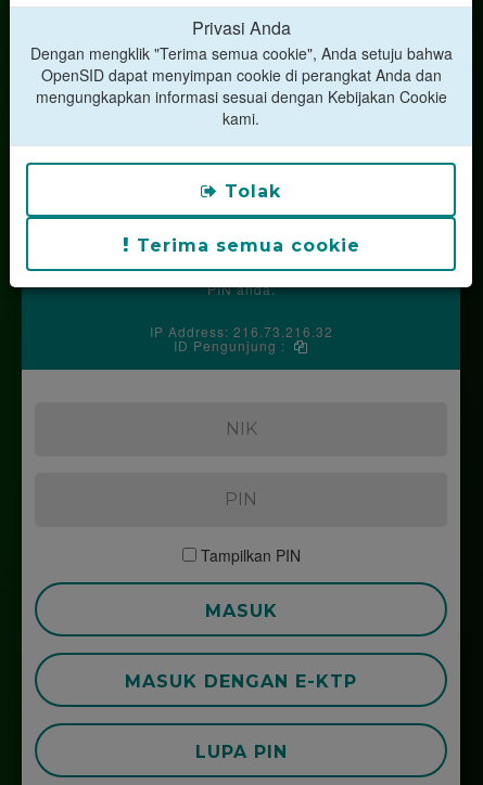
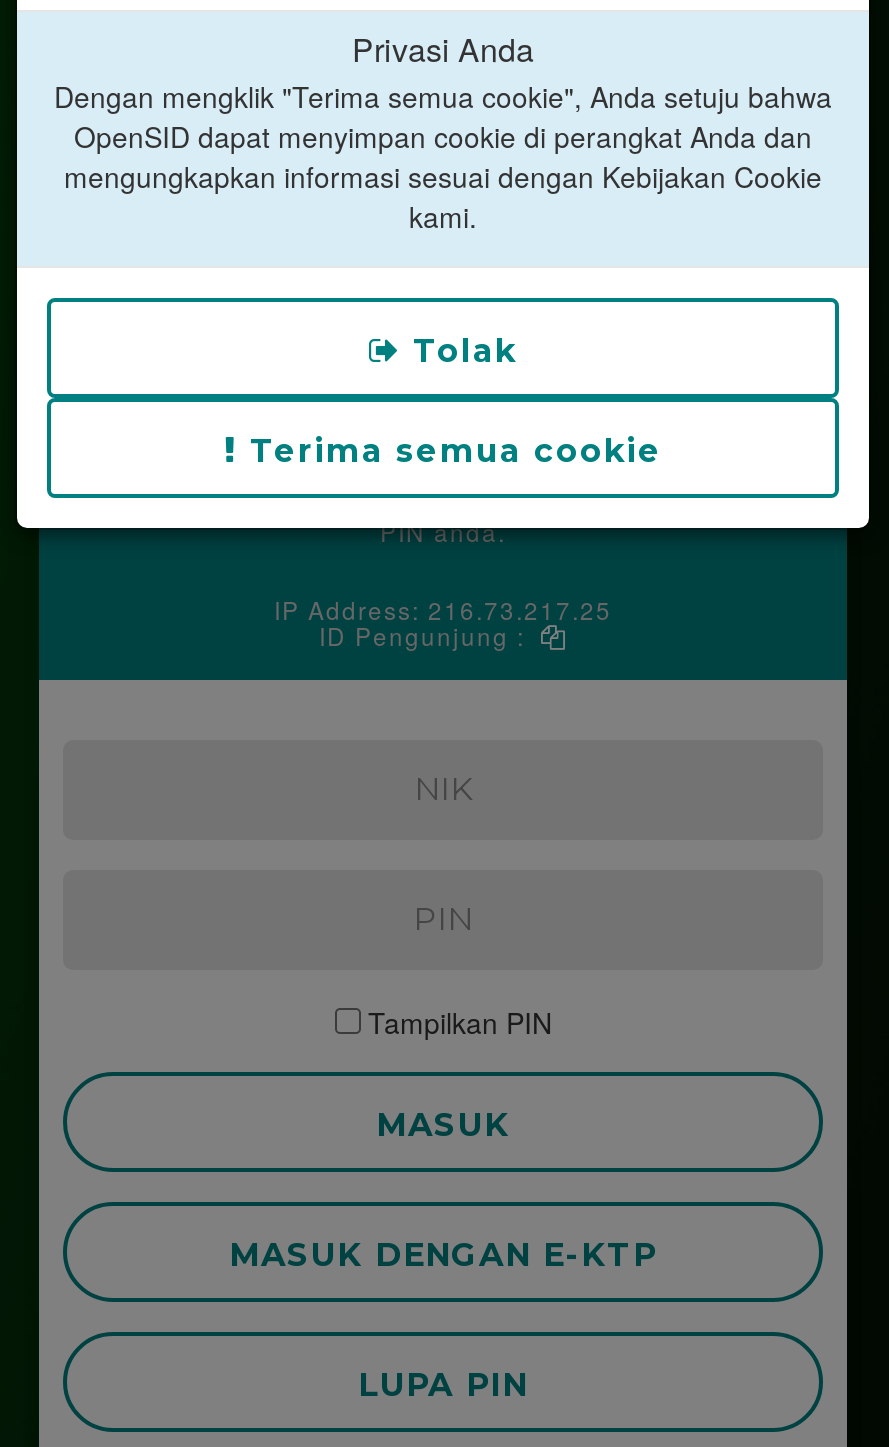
[149,322,333,340] IP Address: 216.73.216.32 -> [274,591,612,625] IP Address: 216.73.217.25

